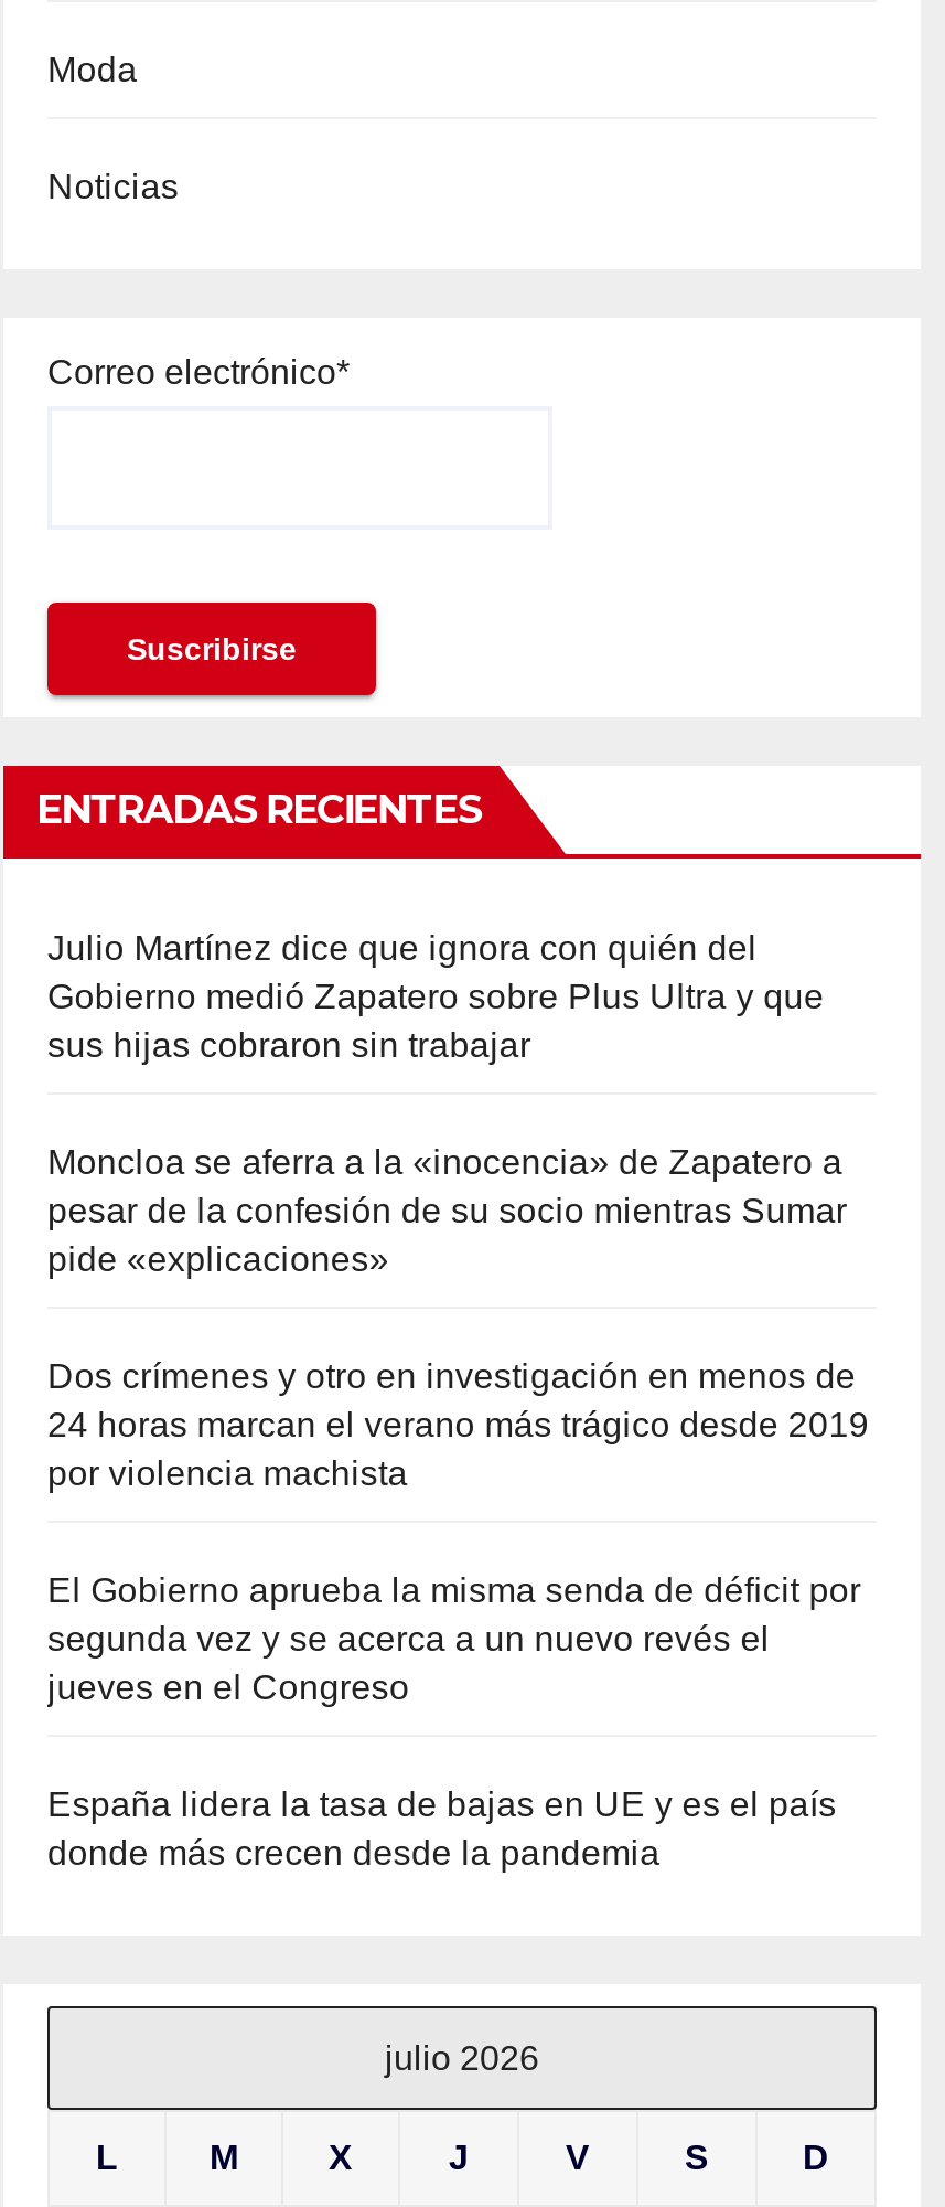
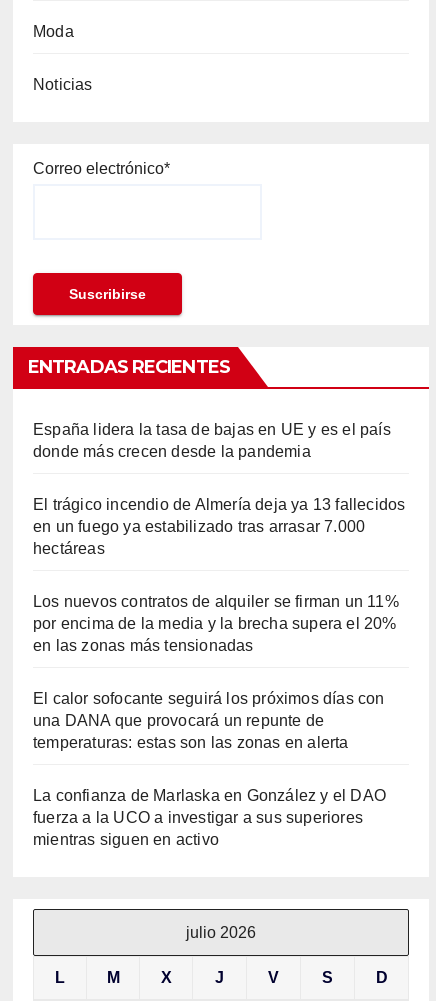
[47,929,869,1706] Julio Martínez dice que ignora con quién del | Gobierno medió Zapatero sobre Plus Ultra y que | sus hijas cobraron sin trabajar | Moncloa se aferra a la «inocencia» de Zapatero a | pesar de la confesión de su socio mientras Sumar | pide «explicaciones» | Dos crímenes y otro en investigación en menos de | 24 horas marcan el verano más trágico desde 2019 | por violencia machista | El Gobierno aprueba la misma senda de déficit por | segunda vez y se acerca a un nuevo revés el | jueves en el Congreso -> none
moved [47,1785,836,1872] -> [33,421,391,460]: España lidera la tasa de bajas en UE y es el país | donde más crecen desde la pandemia
none -> [33,496,405,848] El trágico incendio de Almería deja ya 13 fallecidos | en un fuego ya estabilizado tras arrasar 7.000 | hectáreas | Los nuevos contratos de alquiler se firman un 11% | por encima de la media y la brecha supera el 20% | en las zonas más tensionadas | El calor sofocante seguirá los próximos días con | una DANA que provocará un repunte de | temperaturas: estas son las zonas en alerta | La confianza de Marlaska en González y el DAO | fuerza a la UCO a investigar a sus superiores | mientras siguen en activo

